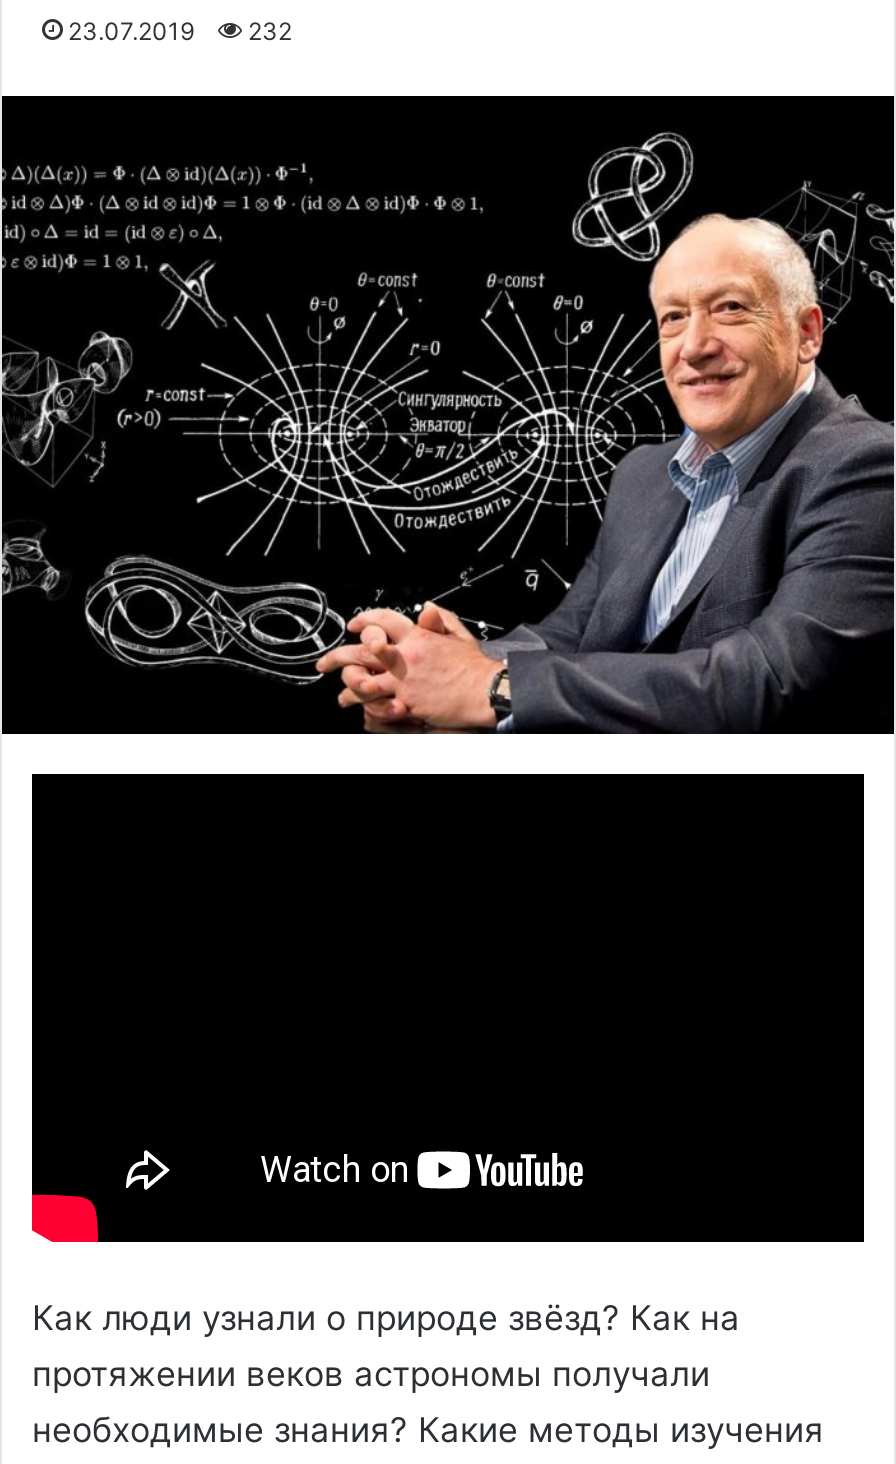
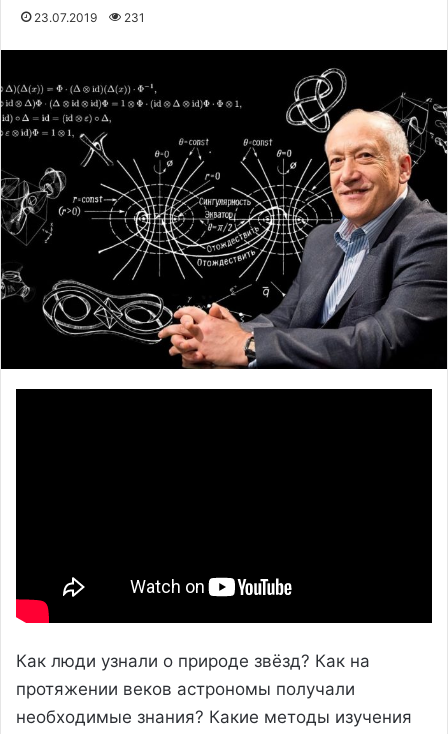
[68,16,292,46] 23.07.2019 232 -> [34,10,145,25] 23.07.2019 231

